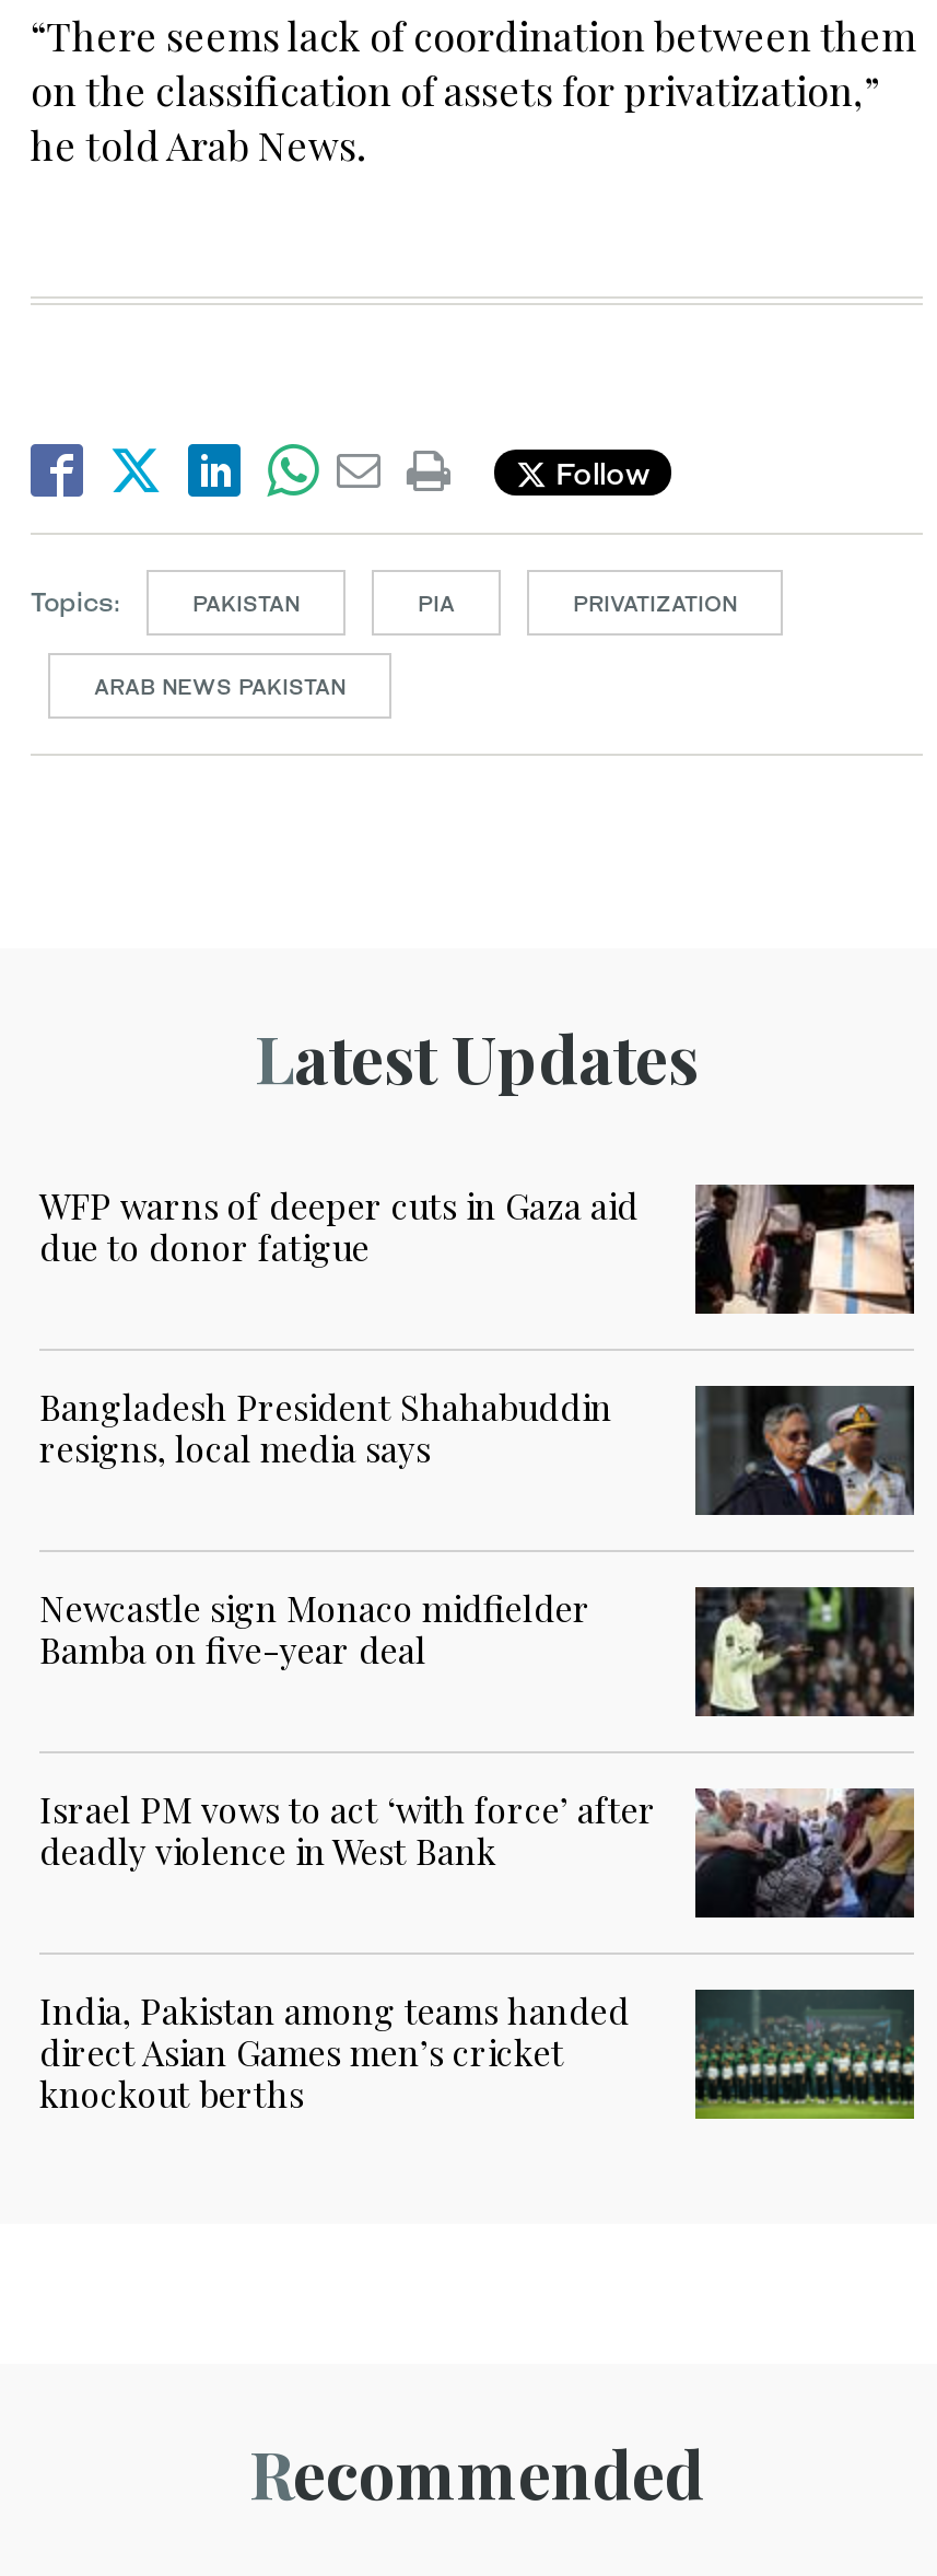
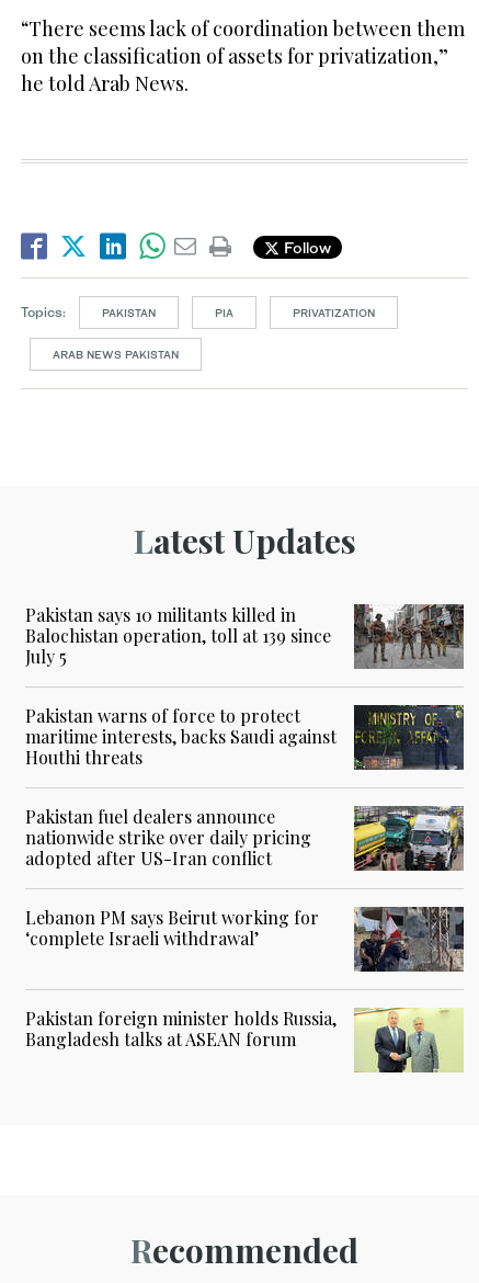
[39,1182,914,1314] [image] | WFP warns of deeper cuts in Gaza aid | due to donor fatigue -> [25,603,465,670] [image] | Pakistan says 10 militants killed in | Balochistan operation, toll at 139 since | July 5
[39,1384,914,1517] [image] | Bangladesh President Shahabuddin | resigns, local media says -> [25,704,464,771] [image] | Pakistan warns of force to protect | maritime interests, backs Saudi against | Houthi threats
[39,1585,590,1673] Newcastle sign Monaco midfielder | Bamba on five-year deal -> [25,805,311,870] Pakistan fuel dealers announce | nationwide strike over daily pricing | adopted after US-Iran conflict
[693,1585,914,1718] [image] -> [353,805,465,872] [image]
[39,1786,916,1920] [image] | Israel PM vows to act ‘with force’ after | deadly violence in West Bank -> [25,906,465,973] [image] | Lebanon PM says Beirut working for | ‘complete Israeli withdrawal’
[39,1988,916,2121] [image] | India, Pakistan among teams handed | direct Asian Games men’s cricket | knockout berths -> [25,1007,464,1074] [image] | Pakistan foreign minister holds Russia, | Bangladesh talks at ASEAN forum

